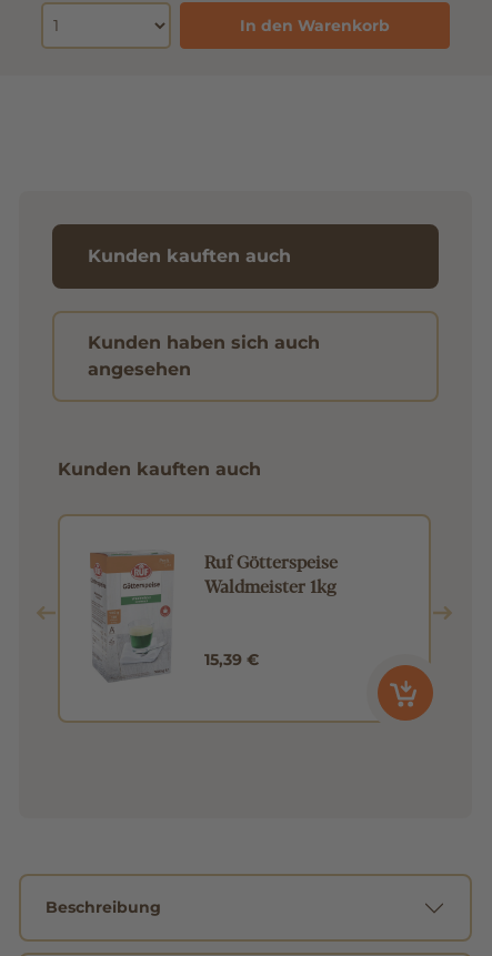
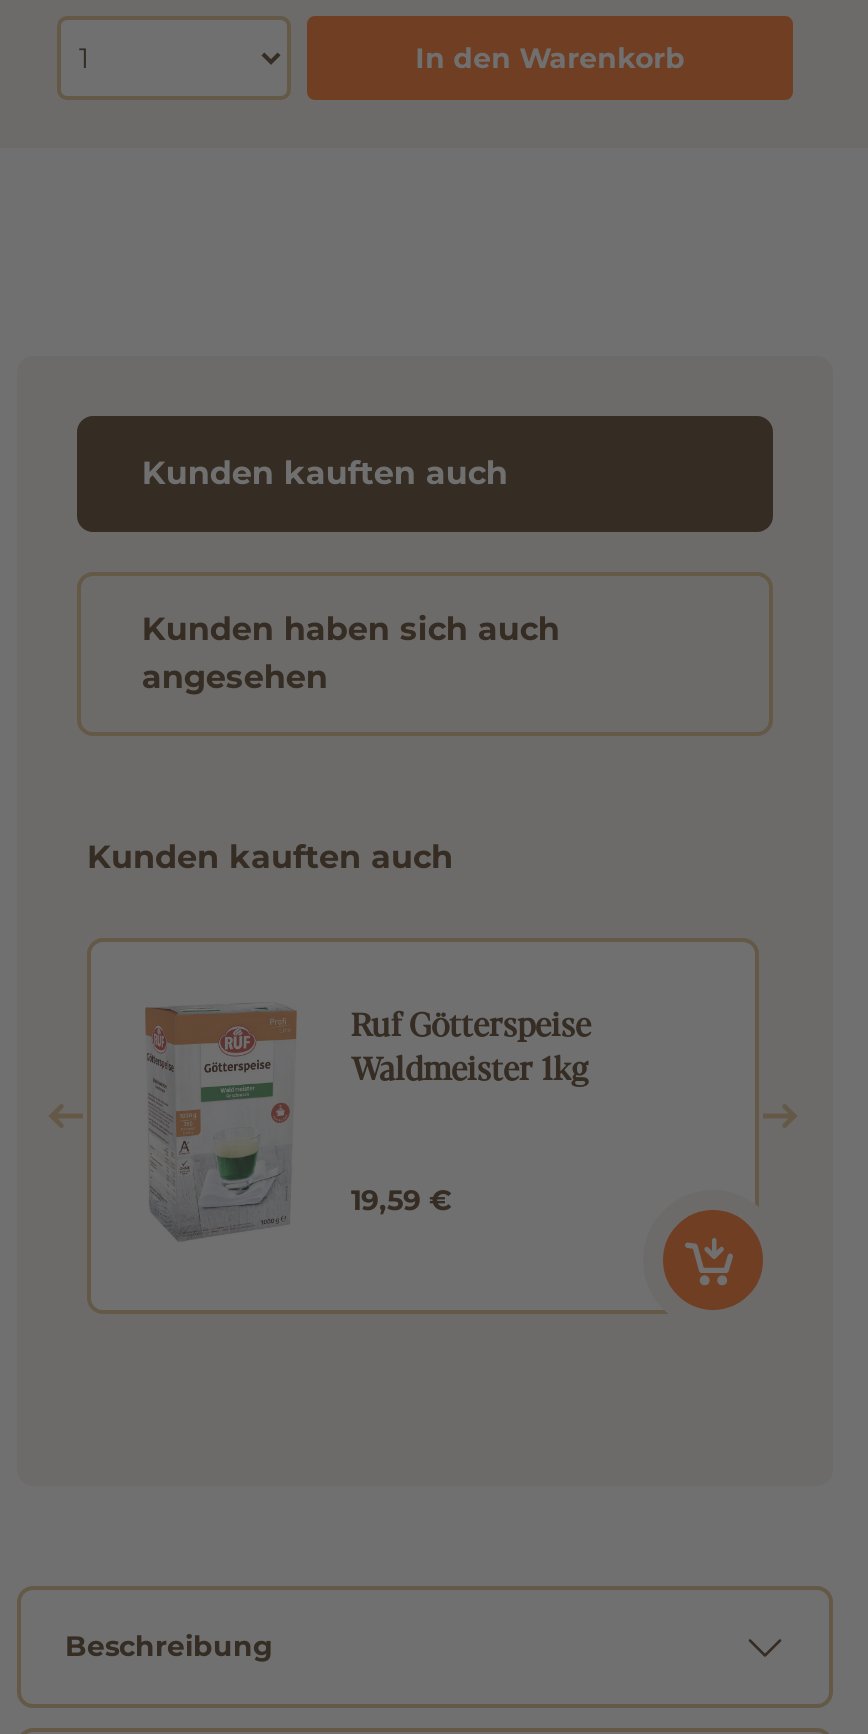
[204,650,259,670] 15,39 € -> [351,1182,451,1218] 19,59 €

